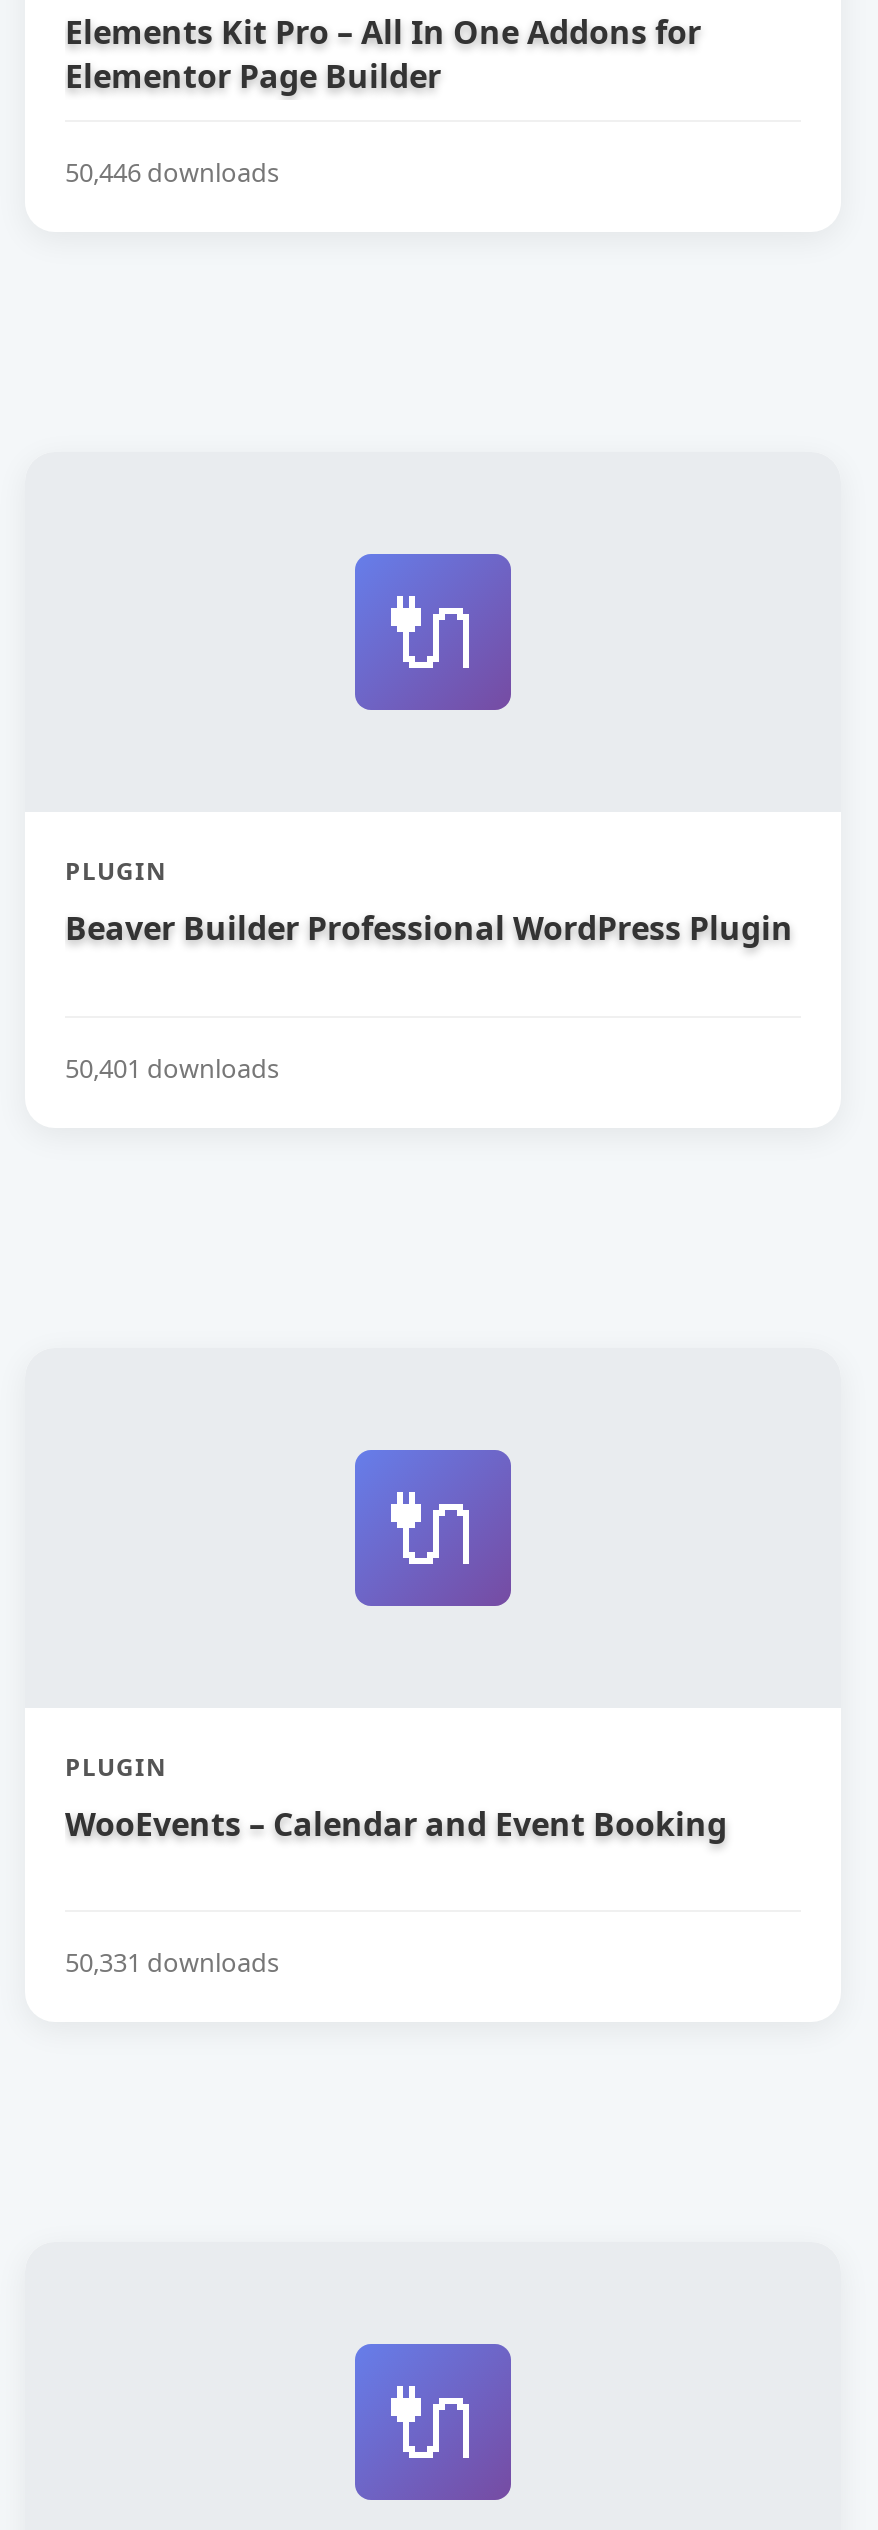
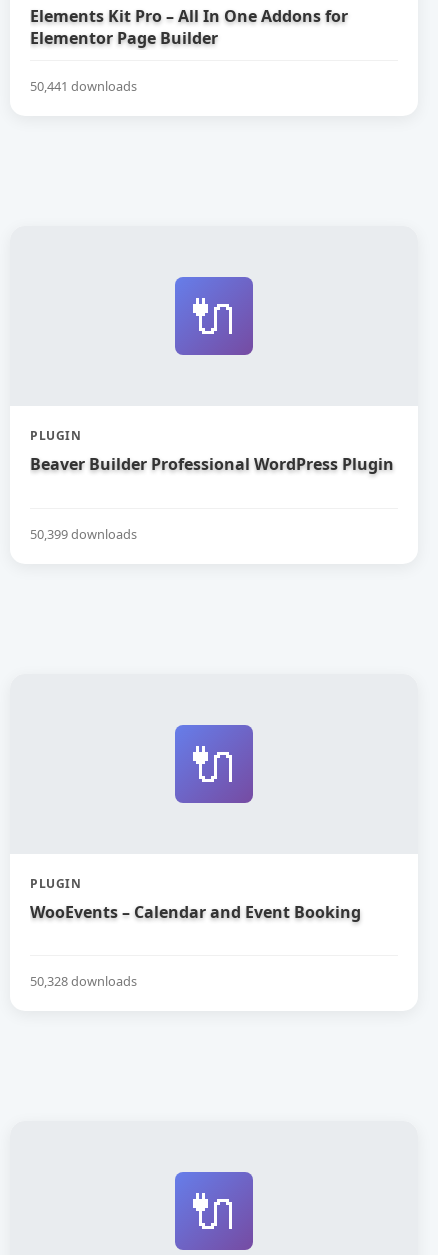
[65,154,279,190] 50,446 downloads -> [30,77,137,95] 50,441 downloads
[65,1049,279,1085] 50,401 downloads -> [30,525,137,543] 50,399 downloads
[65,1945,279,1981] 50,331 downloads -> [30,972,137,990] 50,328 downloads

